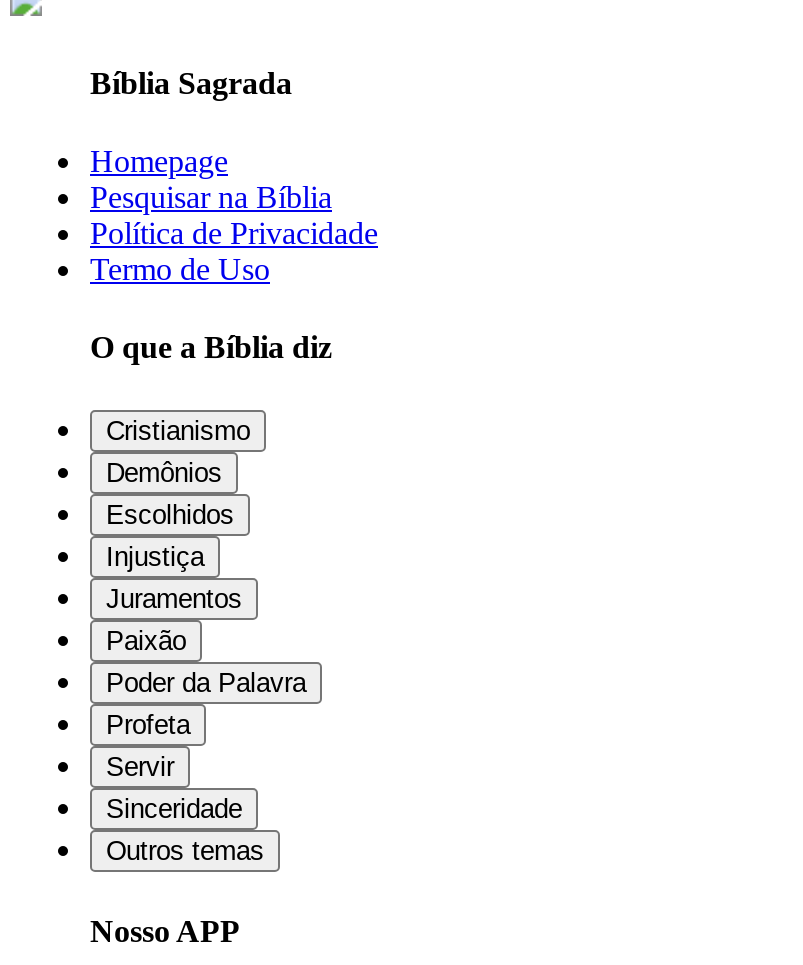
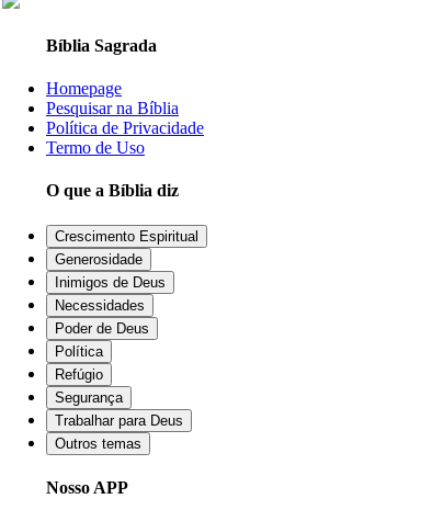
[106,415,306,823] Cristianismo | Demônios | Escolhidos | Injustiça | Juramentos | Paixão | Poder da Palavra | Profeta | Servir | Sinceridade -> [55,228,198,429] Crescimento Espiritual | Generosidade | Inimigos de Deus | Necessidades | Poder de Deus | Política | Refúgio | Segurança | Trabalhar para Deus

